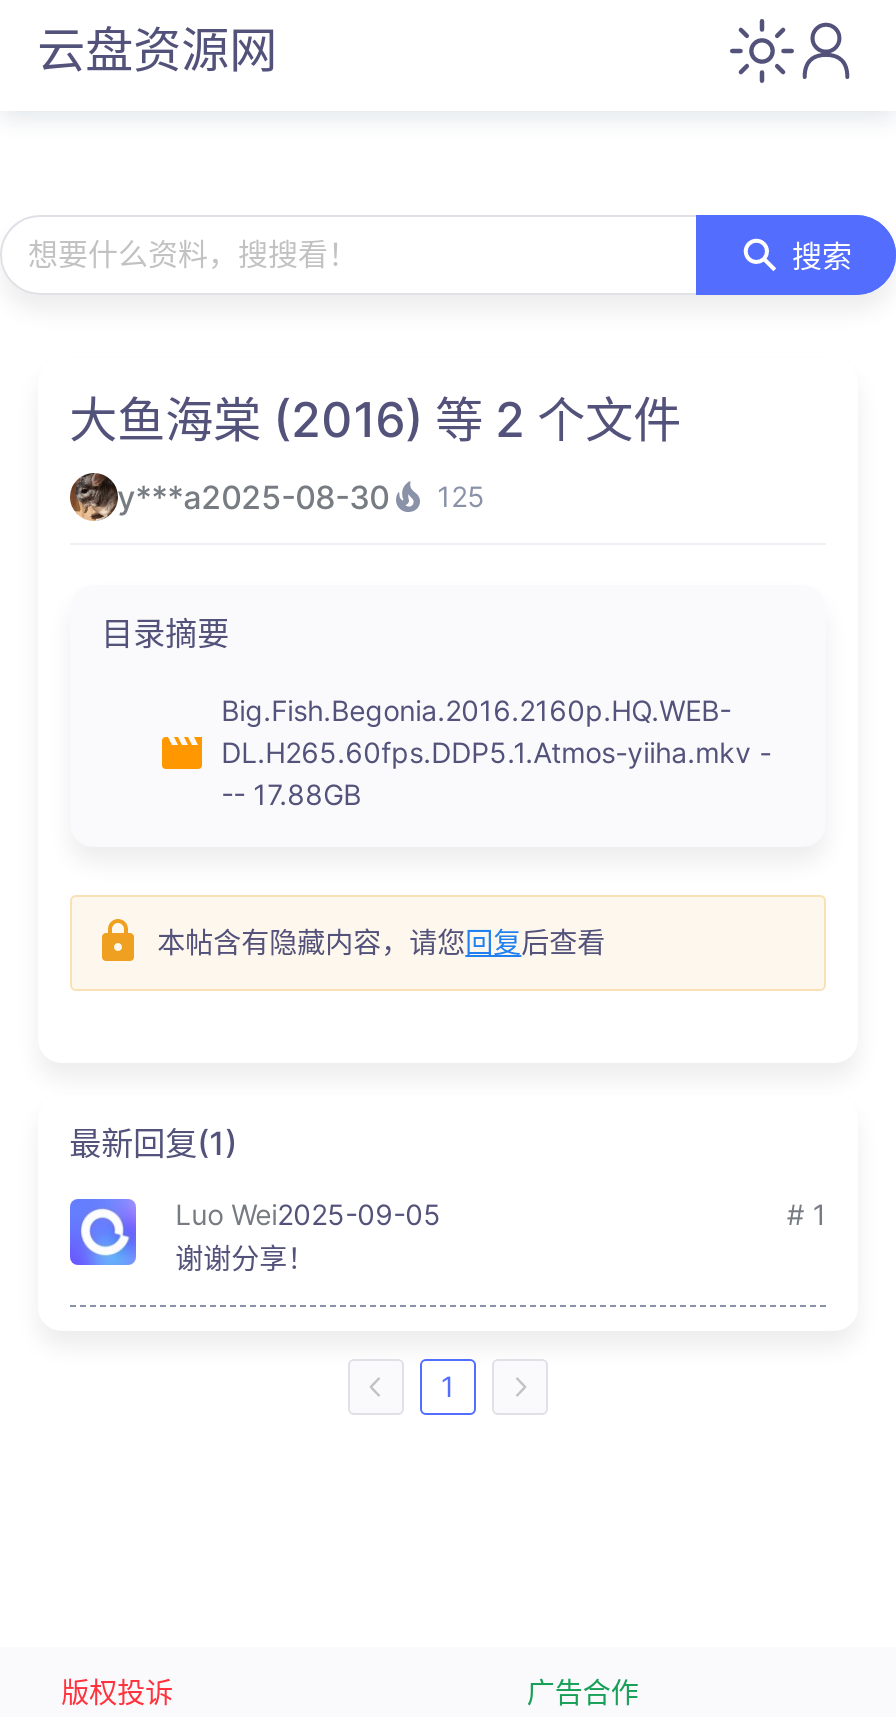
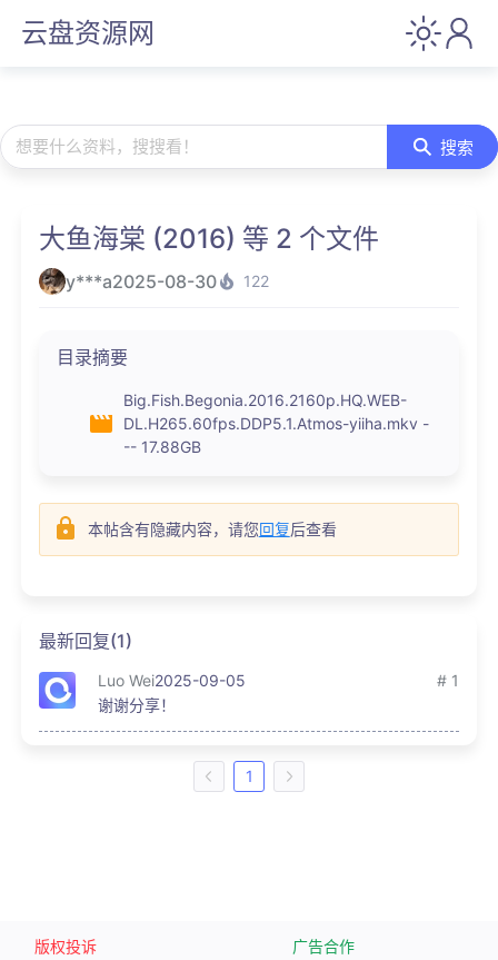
[117,476,485,516] y***a2025-08-30 125 -> [65,270,269,292] y***a2025-08-30 122

